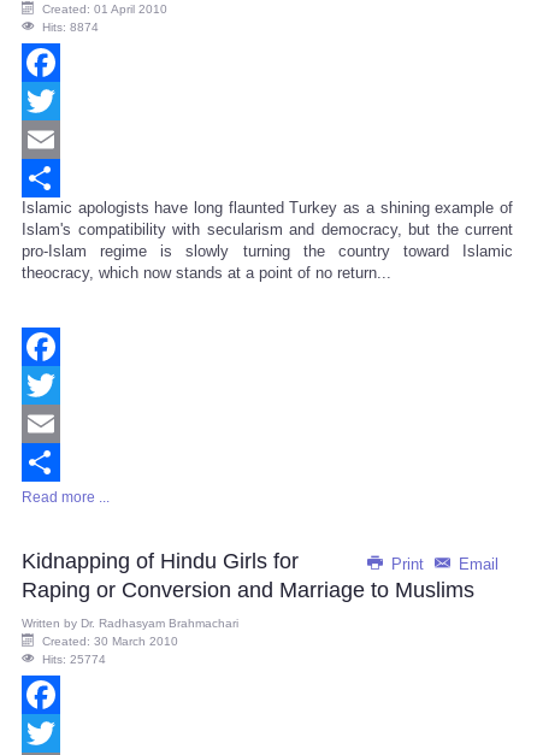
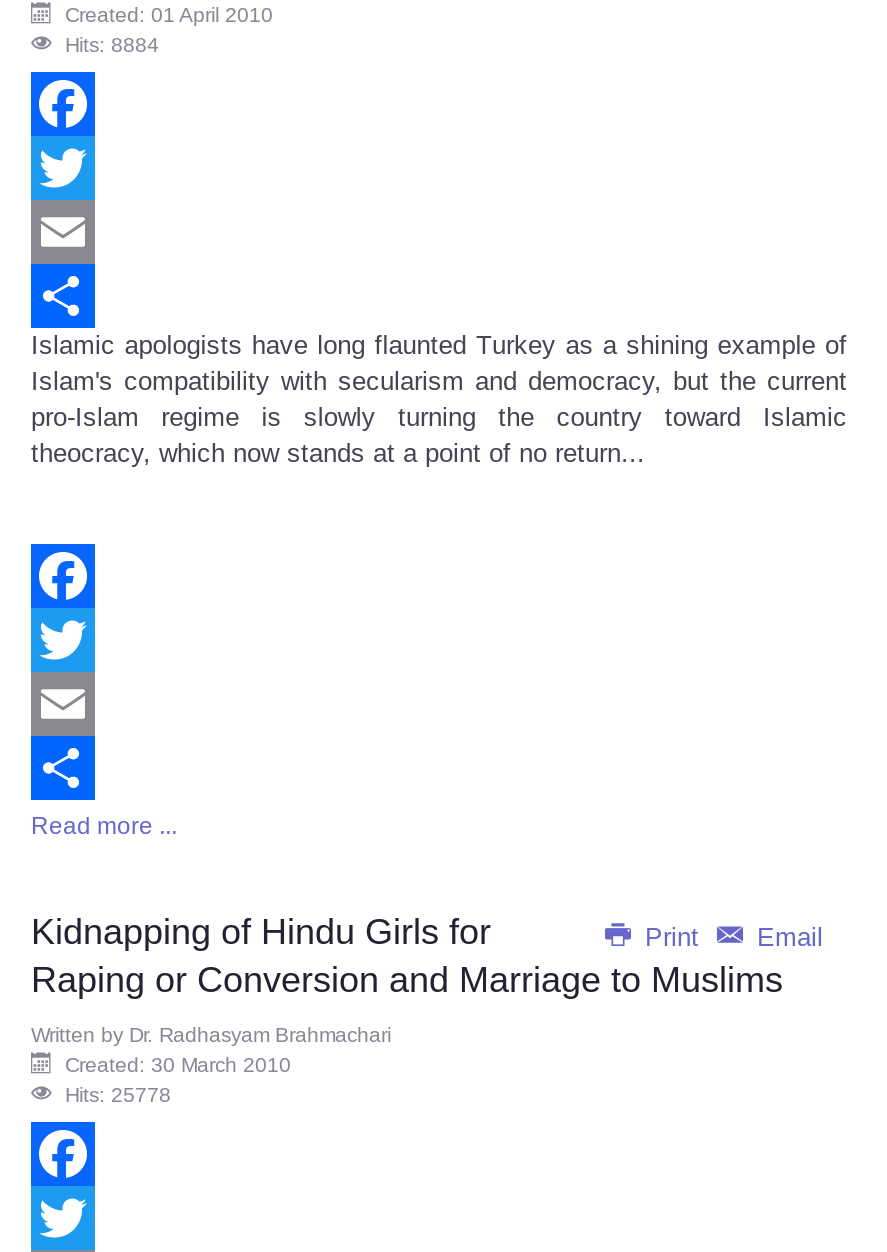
[42,21,99,34] Hits: 8874 -> [65,34,159,56] Hits: 8884
[42,653,106,666] Hits: 25774 -> [65,1084,171,1106] Hits: 25778

